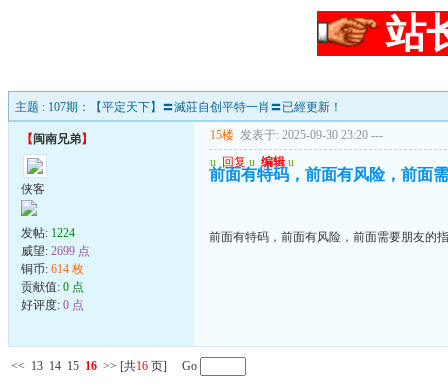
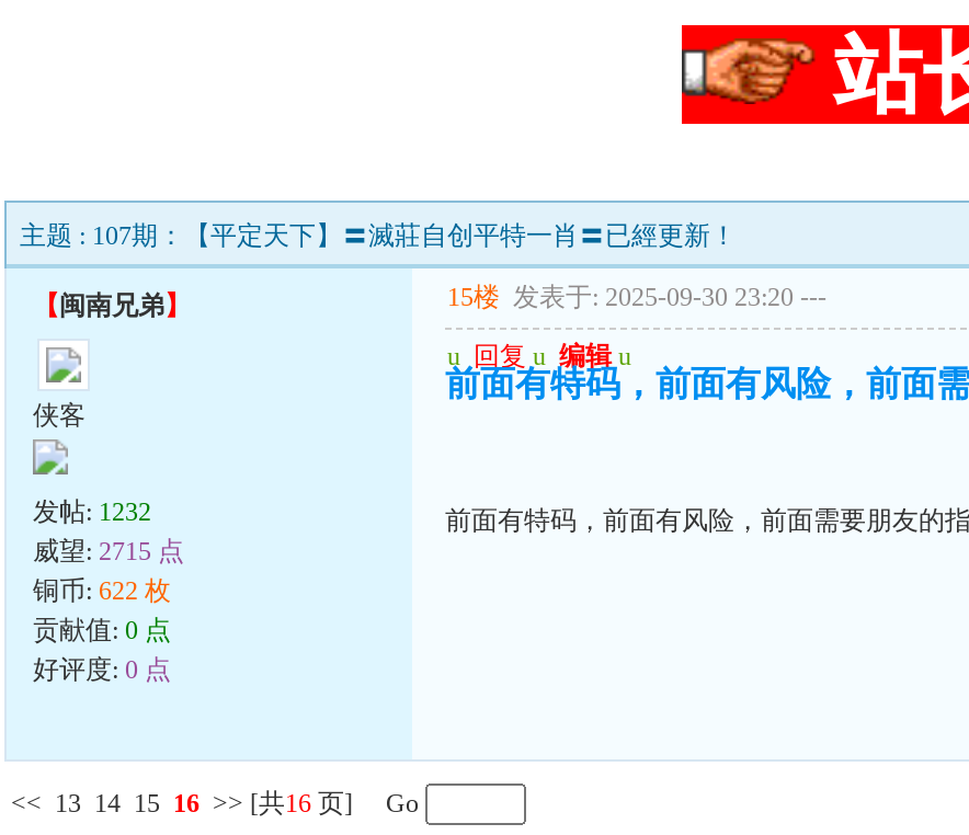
[21,226,75,240] 发帖: 1224 -> [33,496,151,527] 发帖: 1232
[21,244,90,258] 威望: 2699 点 -> [33,535,184,566] 威望: 2715 点
[21,262,84,276] 铜币: 614 枚 -> [33,575,171,606] 铜币: 622 枚

